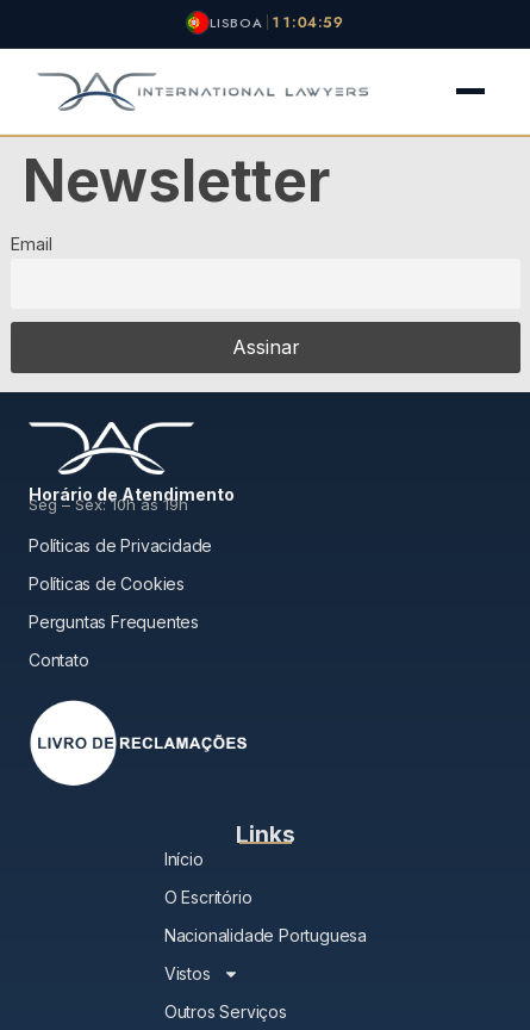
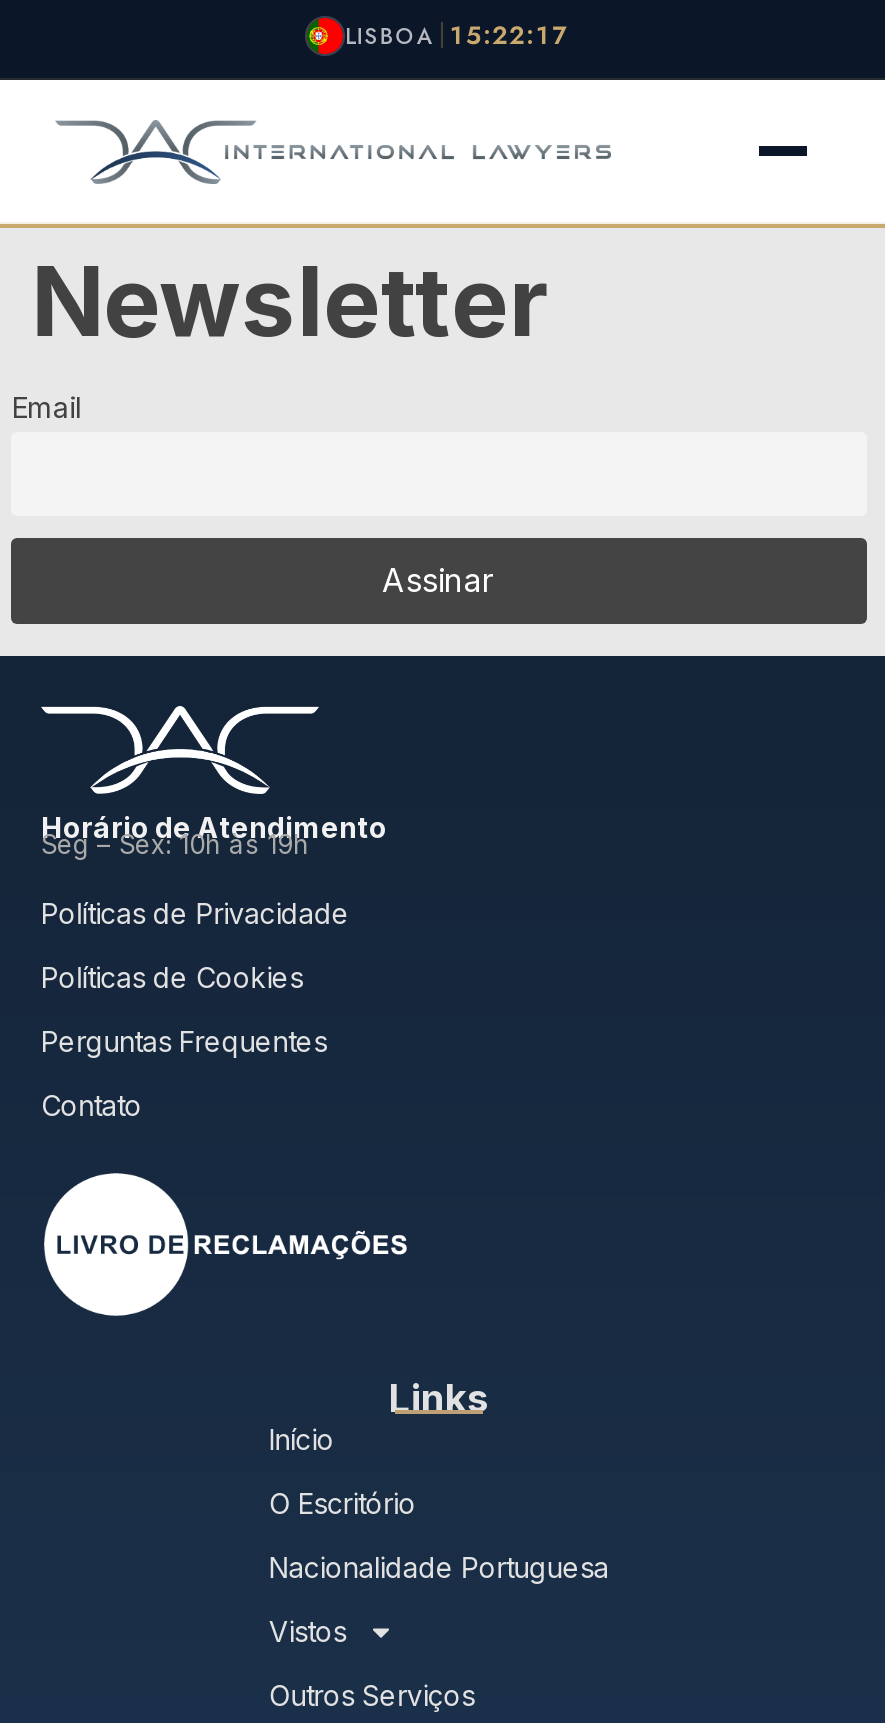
[210,11,343,33] LISBOA 11:04:59 -> [345,17,569,53] LISBOA 15:22:17

